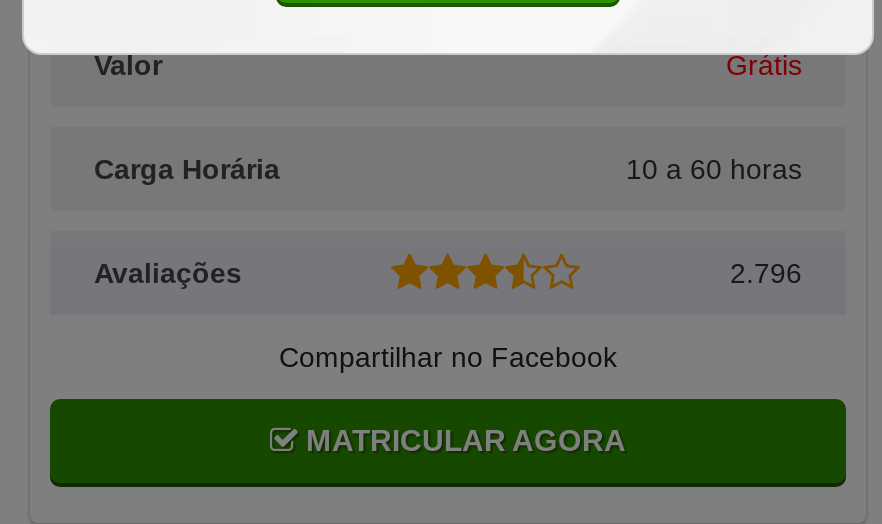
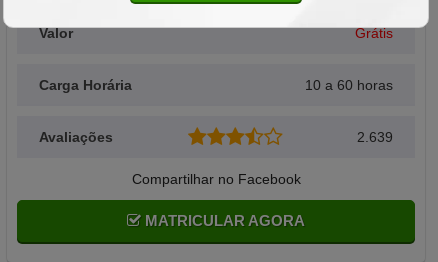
[730,257,802,289] 2.796 -> [357,128,393,144] 2.639

